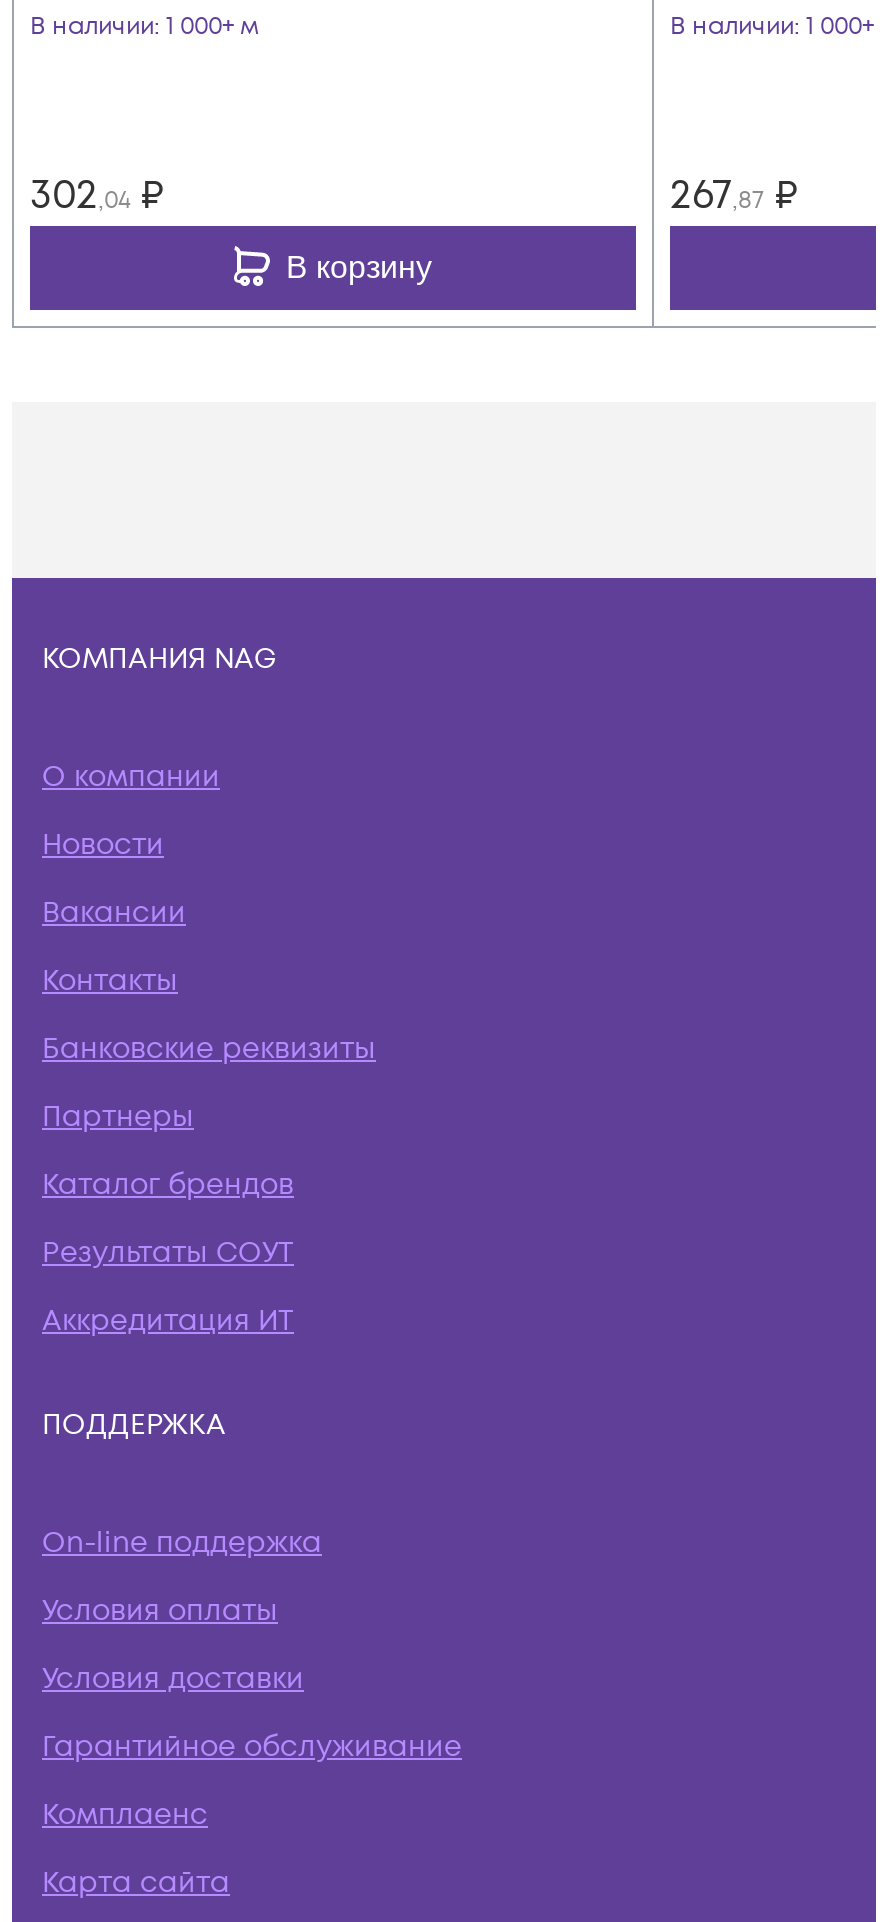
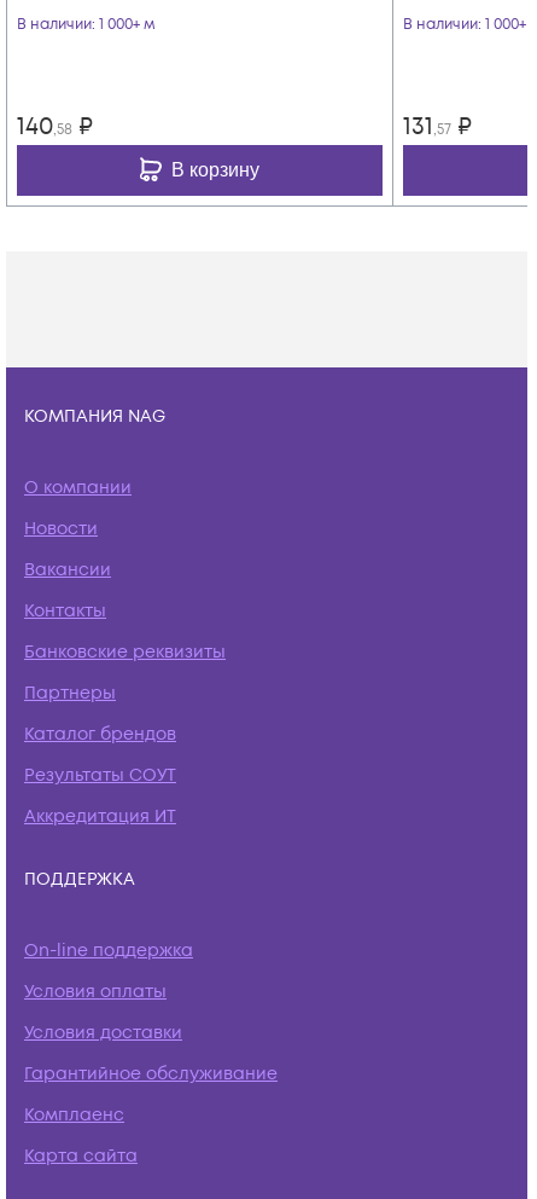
[30,168,164,224] 302,04 ₽ -> [17,110,93,144] 140,58 ₽
[670,168,798,224] 267,87 ₽ -> [403,110,472,144] 131,57 ₽

